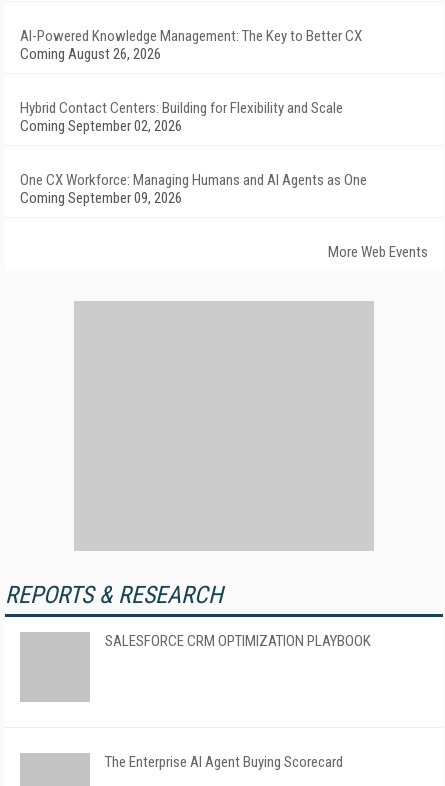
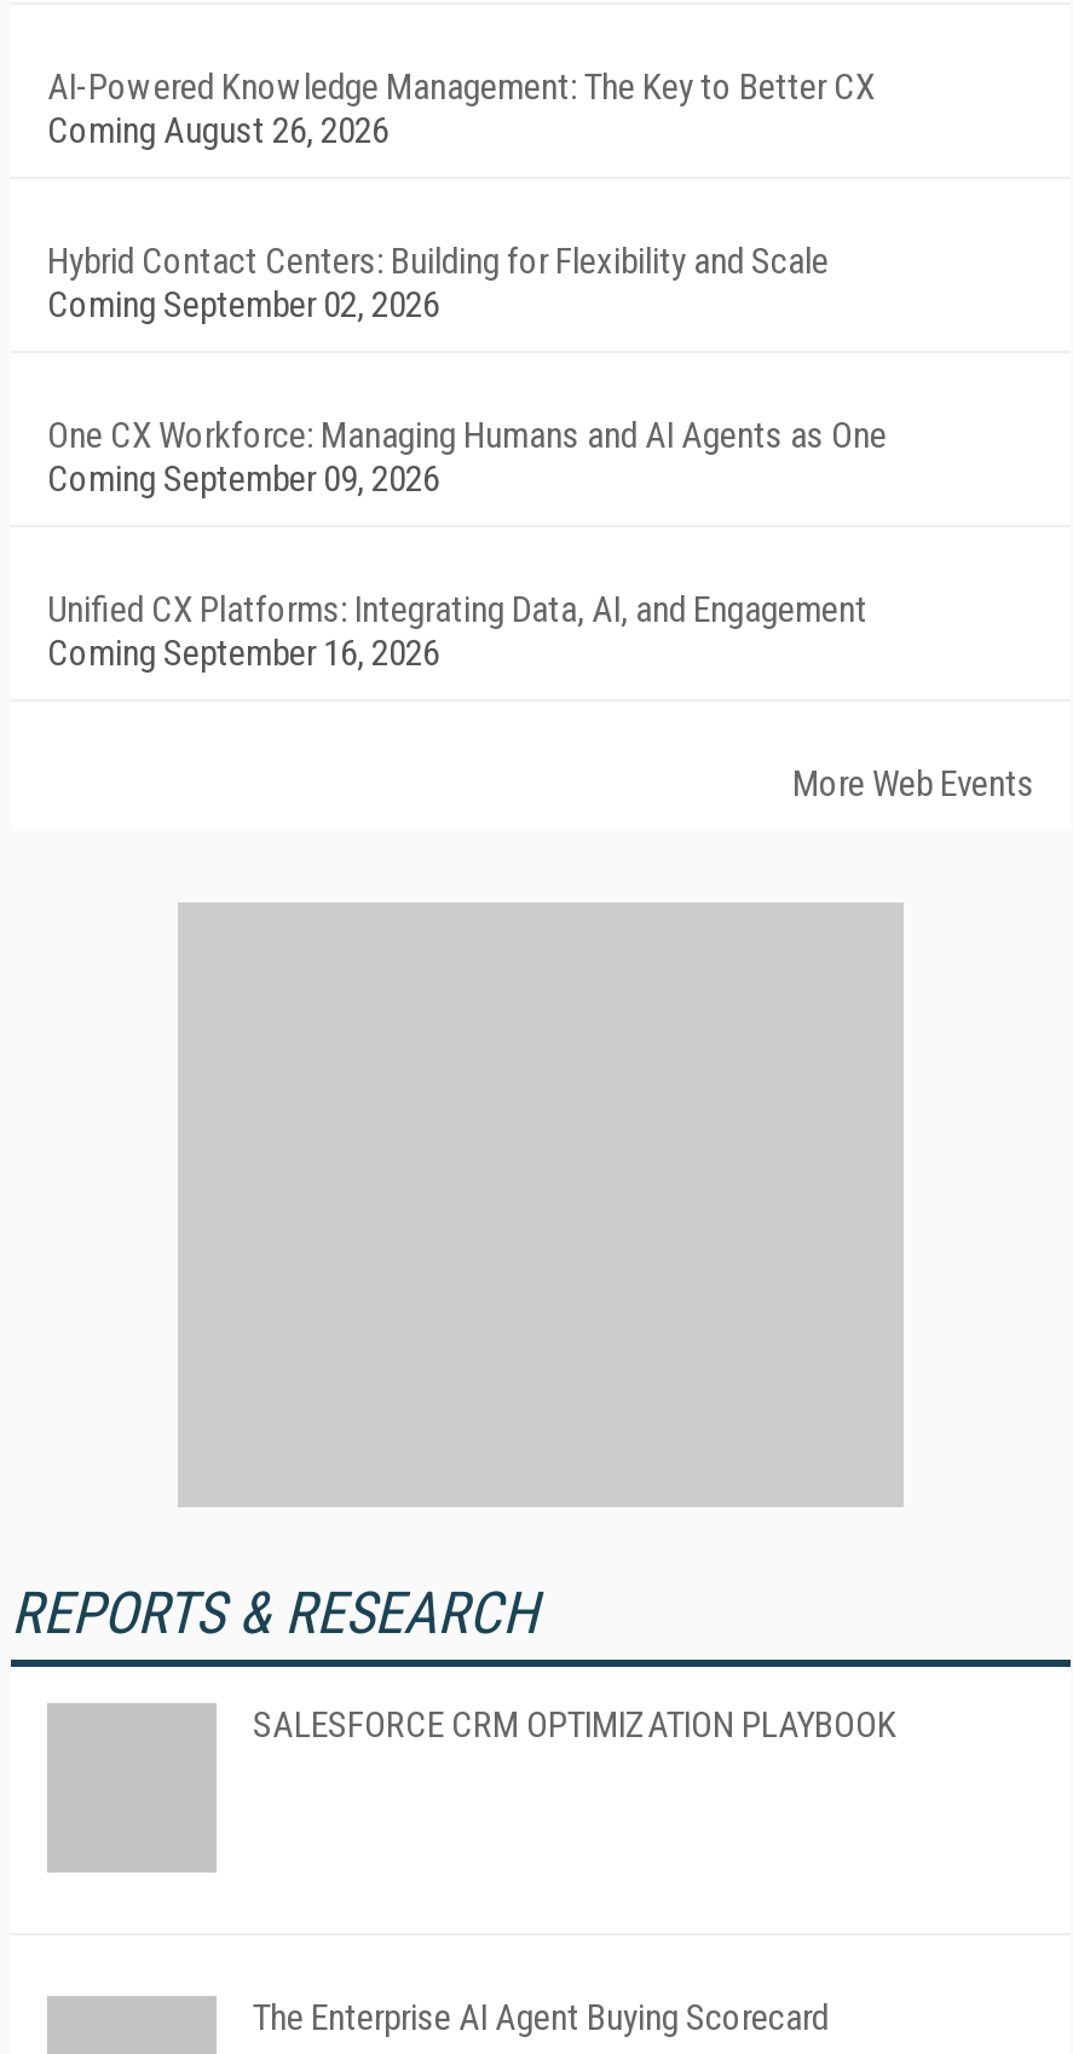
none -> [47,588,867,675] Unified CX Platforms: Integrating Data, AI, and Engagement | Coming September 16, 2026

